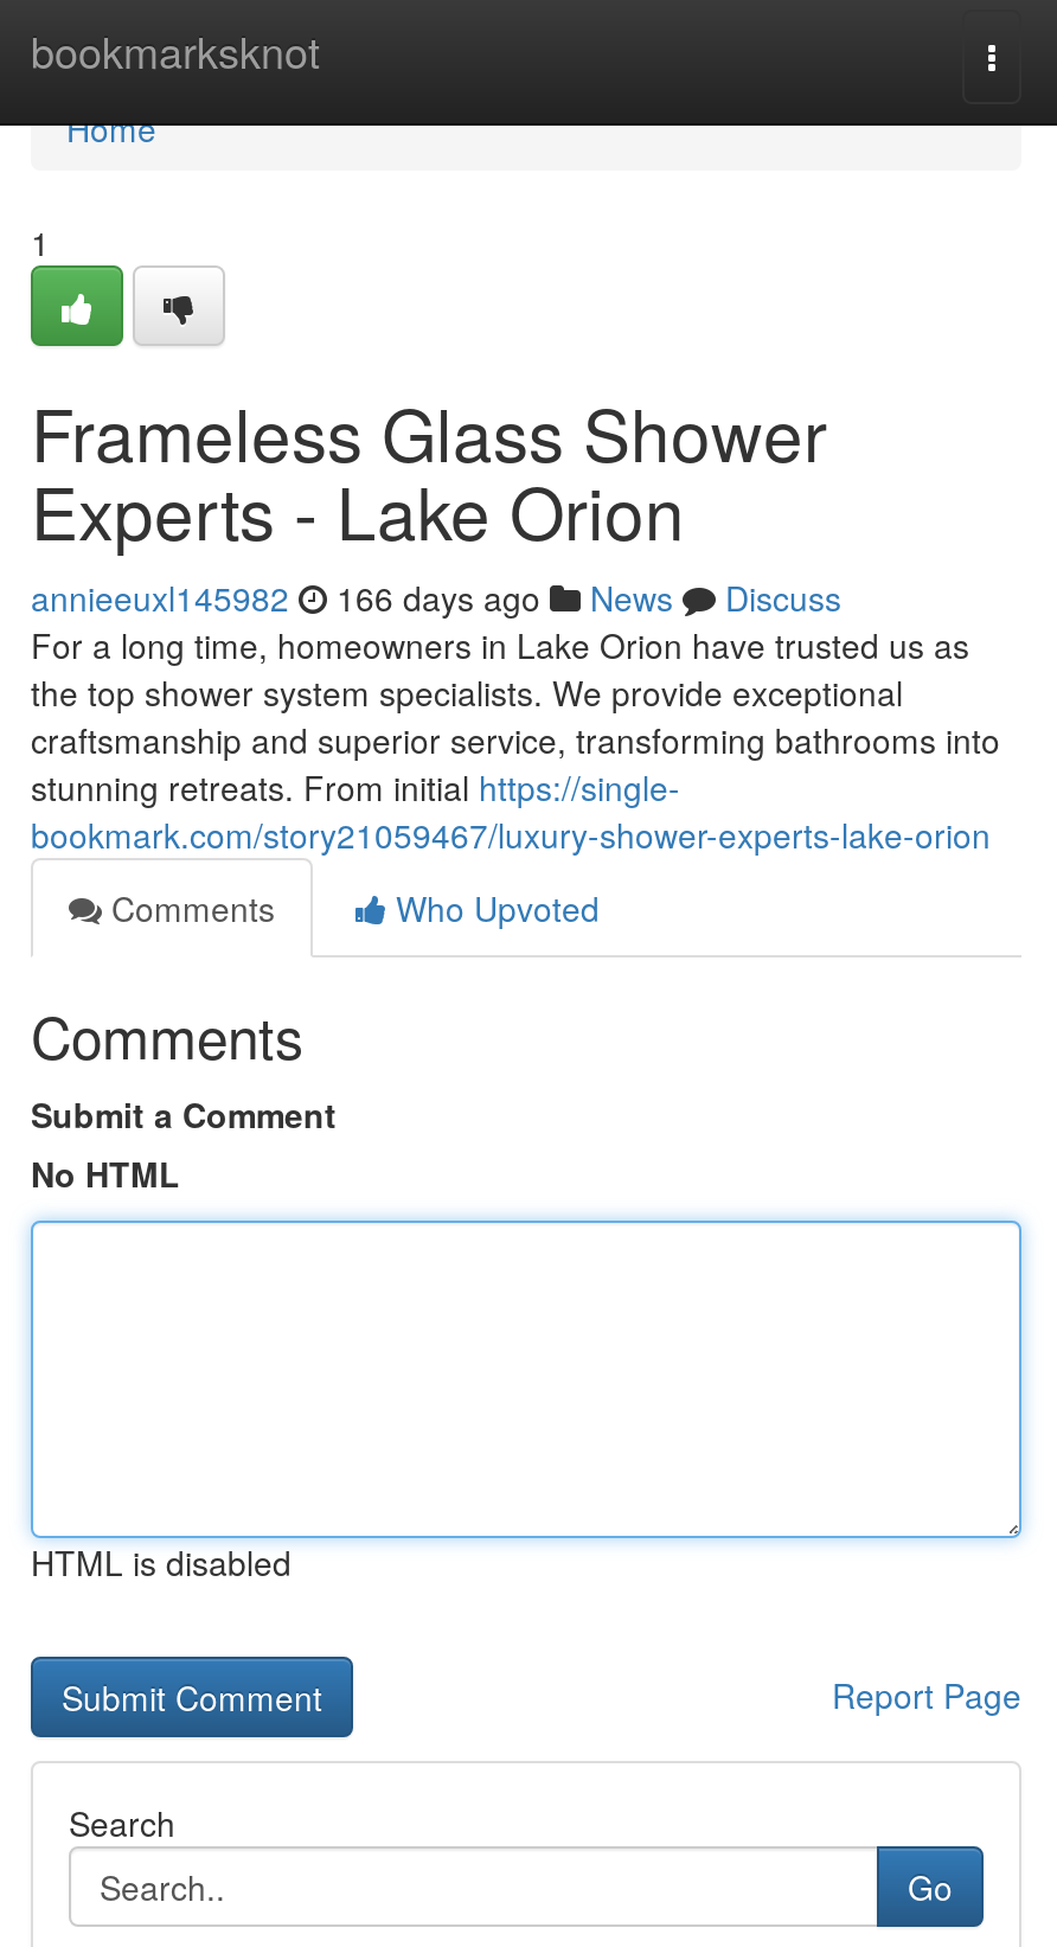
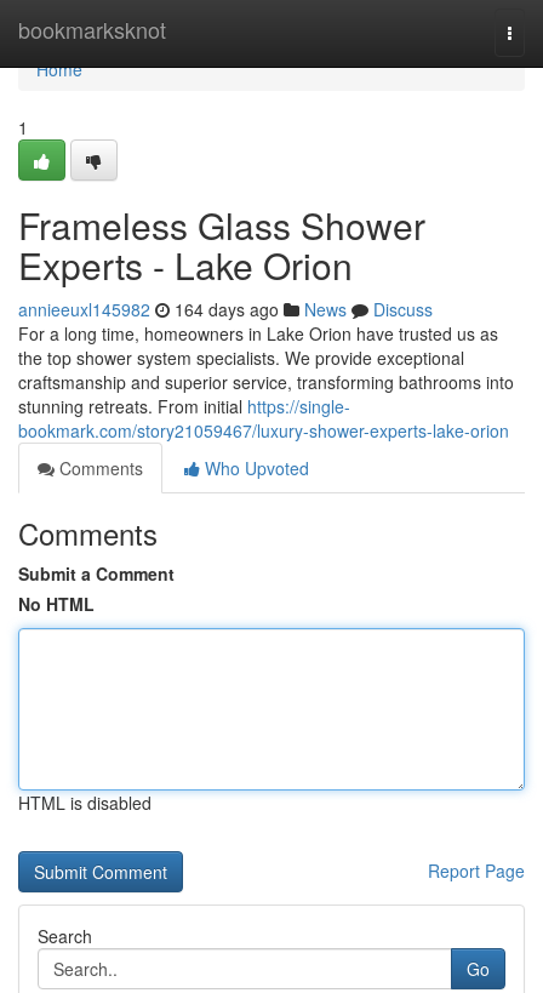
[31,574,841,621] annieeuxl145982 166 days ago News Discuss -> [18,297,433,321] annieeuxl145982 164 days ago News Discuss

